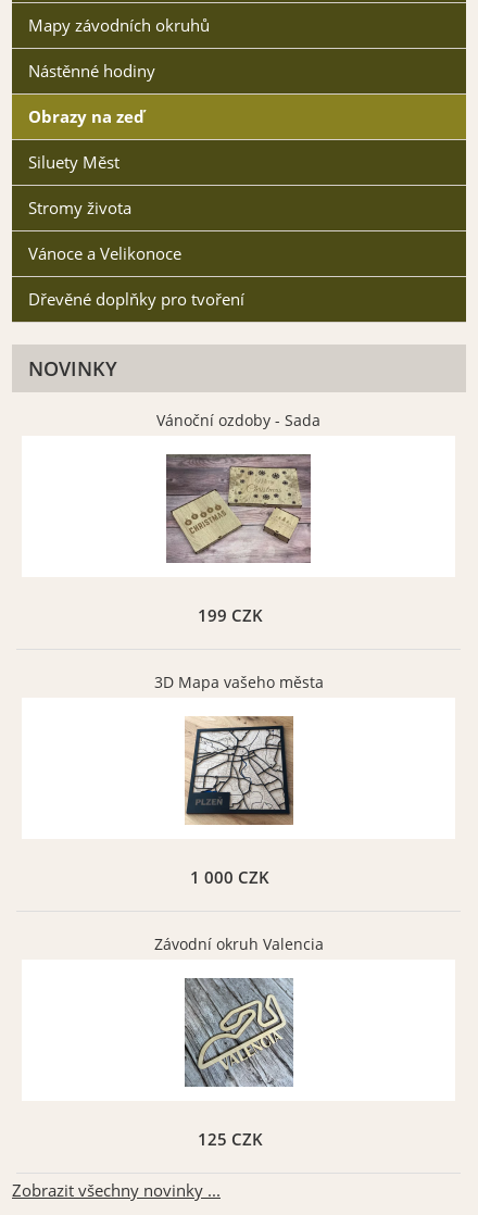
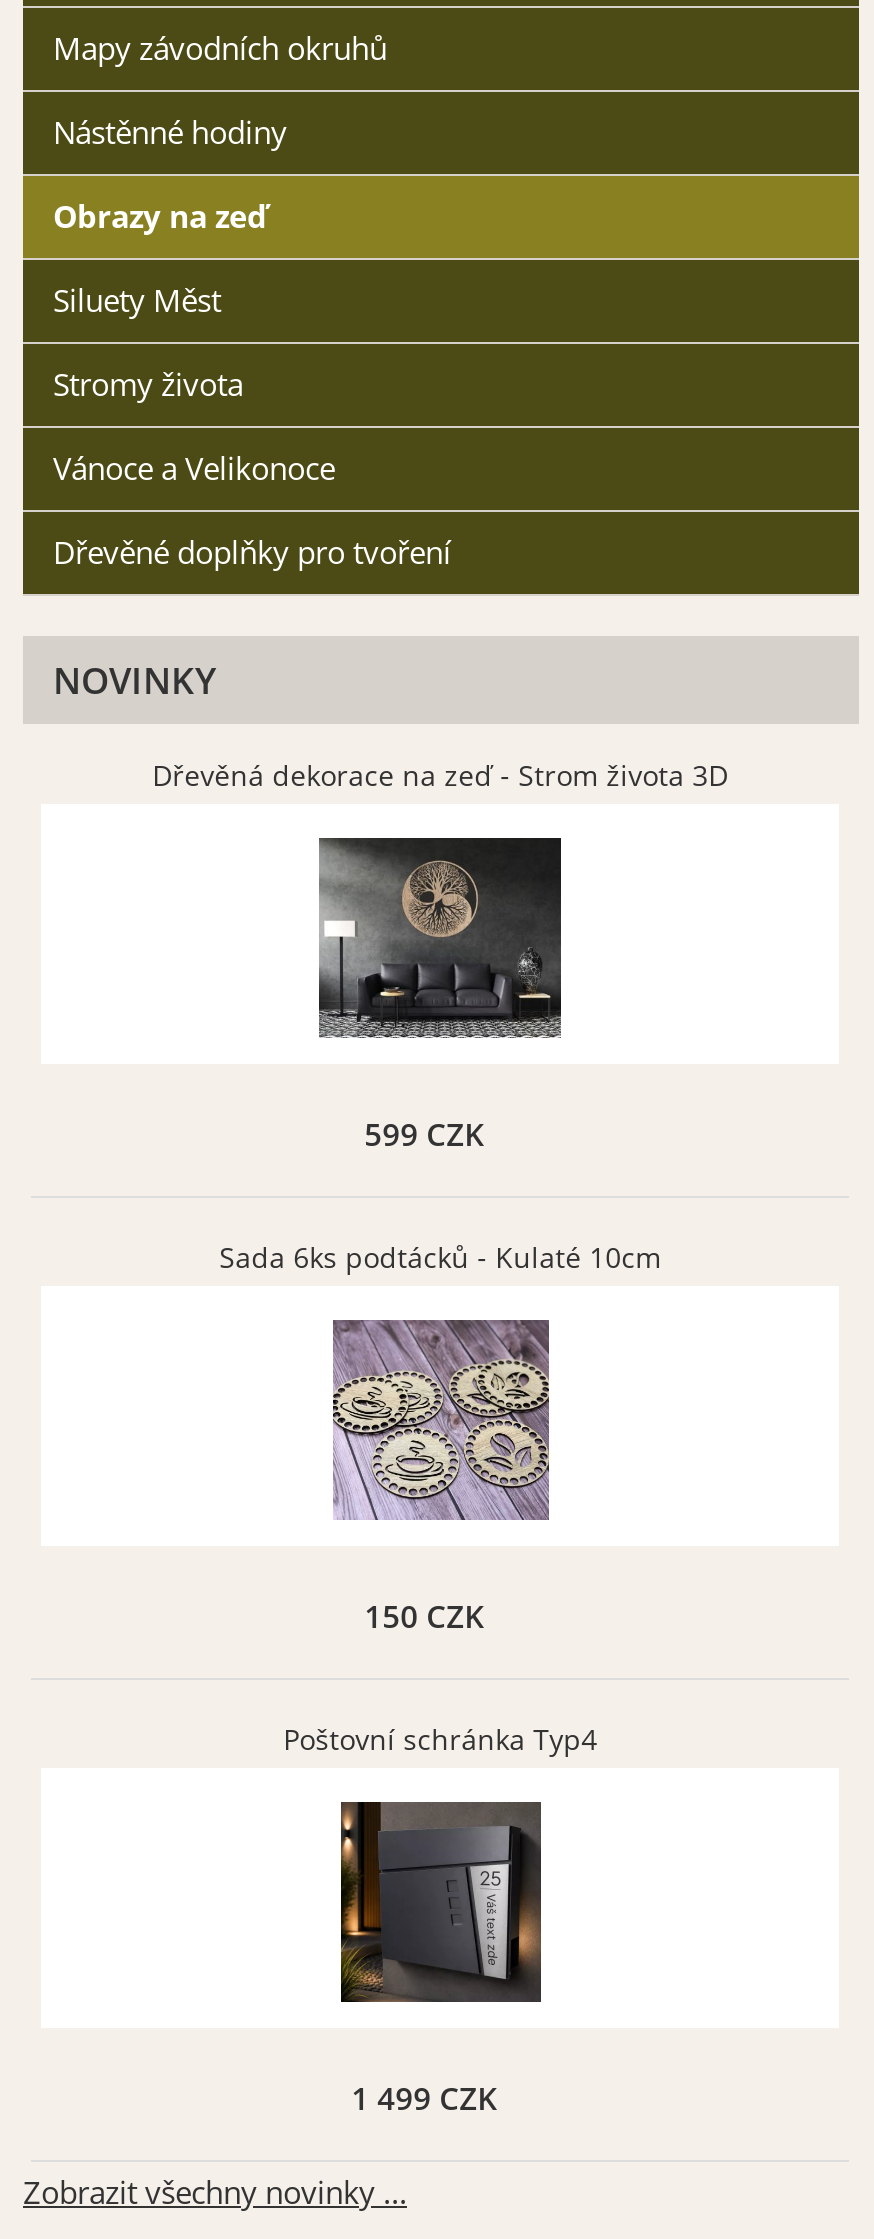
[157,409,321,430] Vánoční ozdoby - Sada -> [152,755,728,793] Dřevěná dekorace na zeď - Strom života 3D
[165,453,312,627] [image] | 199 CZK -> [307,838,573,1155] [image] | 599 CZK
[154,671,323,692] 3D Mapa vašeho města -> [219,1237,661,1275] Sada 6ks podtácků - Kulaté 10cm
[180,715,298,888] [image] | 1 000 CZK -> [331,1318,551,1637] [image] | 150 CZK
[154,933,323,954] Závodní okruh Valencia -> [283,1719,597,1757] Poštovní schránka Typ4
[184,978,293,1150] [image] | 125 CZK -> [339,1802,543,2119] [image] | 1 499 CZK

